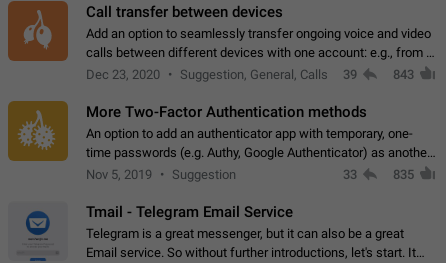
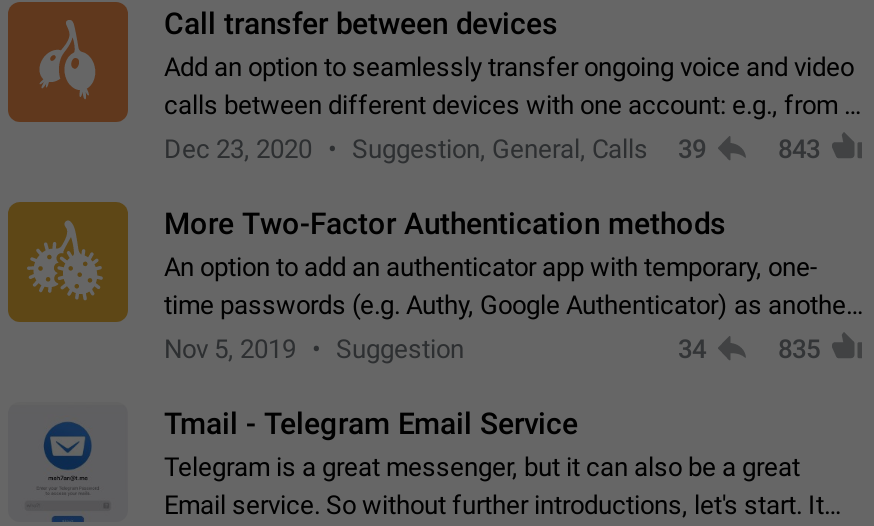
[343,167,357,182] 33 -> [678,334,706,364] 34

